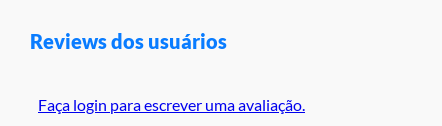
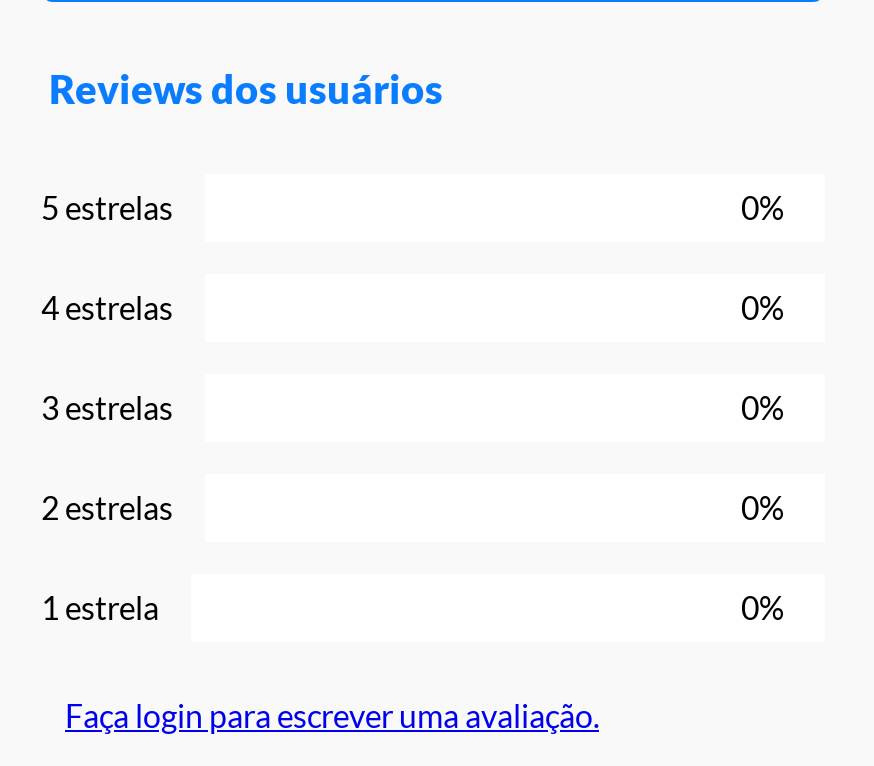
none -> [41,188,785,626] 5 estrelas | 0% | 4 estrelas | 0% | 3 estrelas | 0% | 2 estrelas | 0% | 1 estrela | 0%

